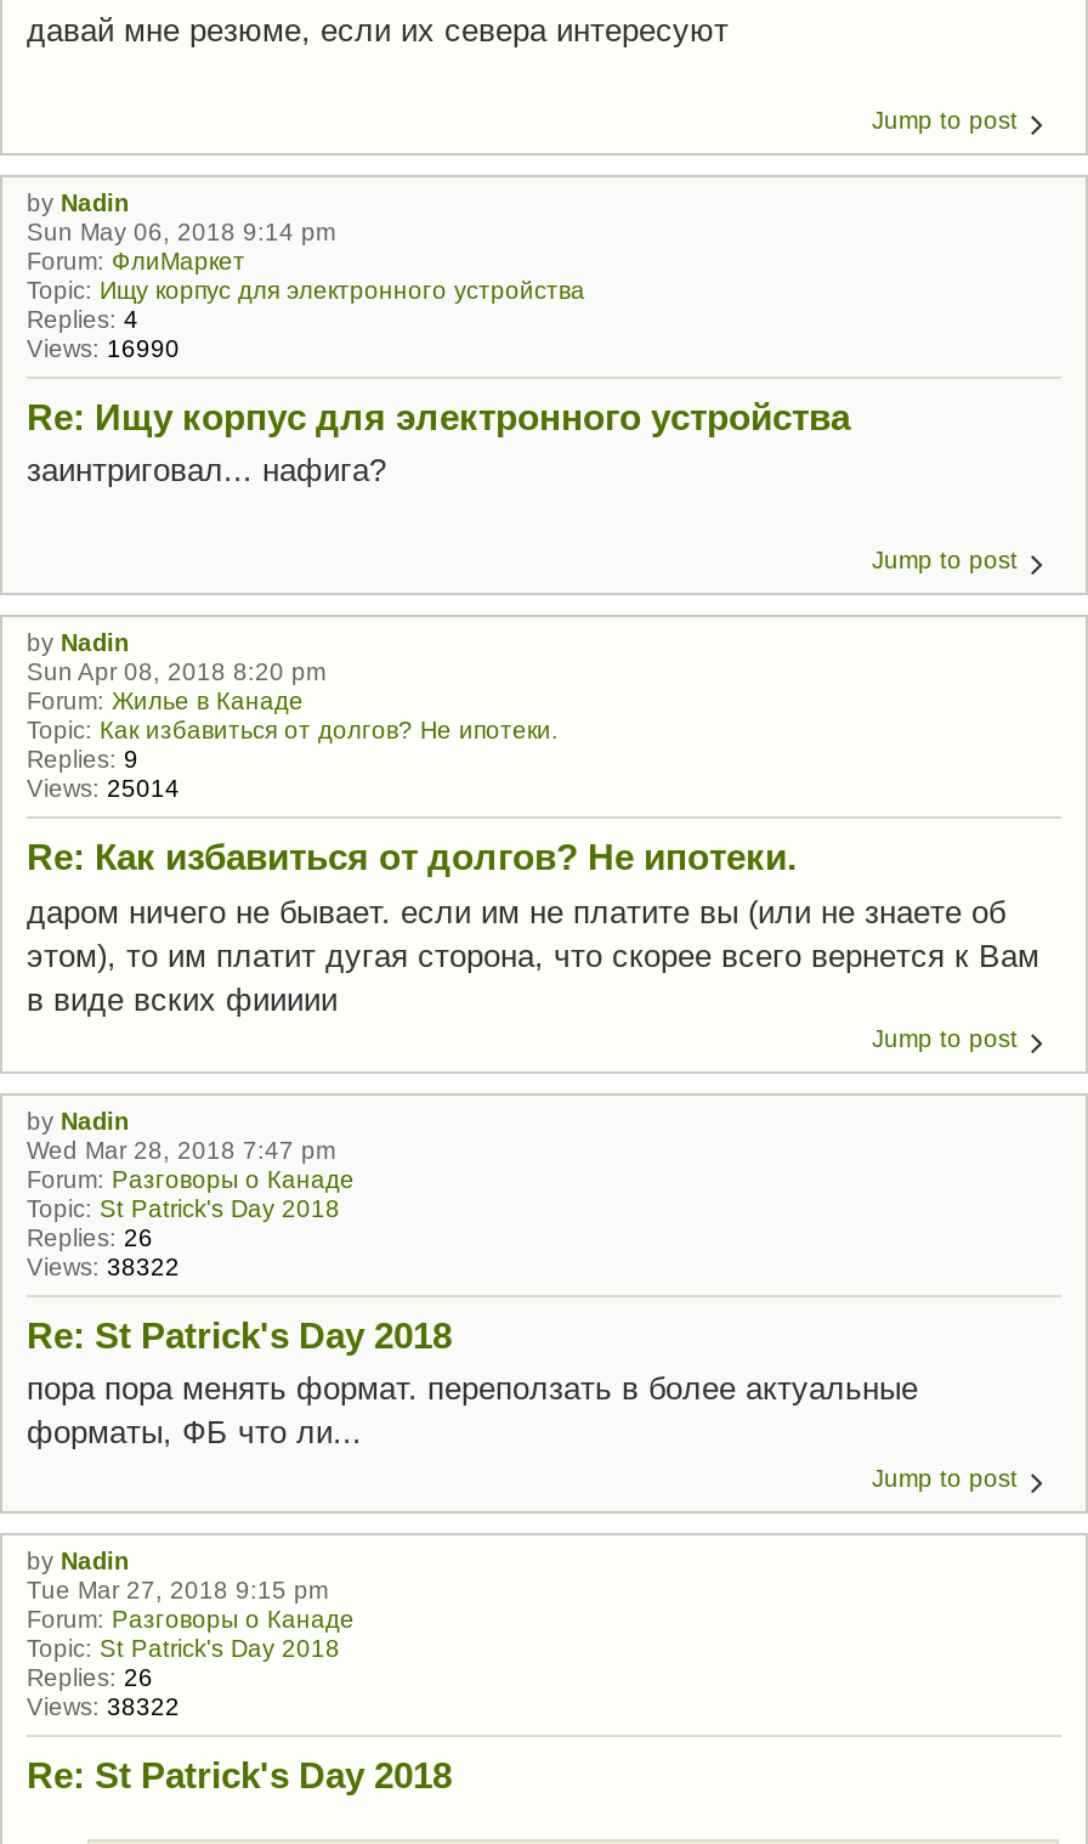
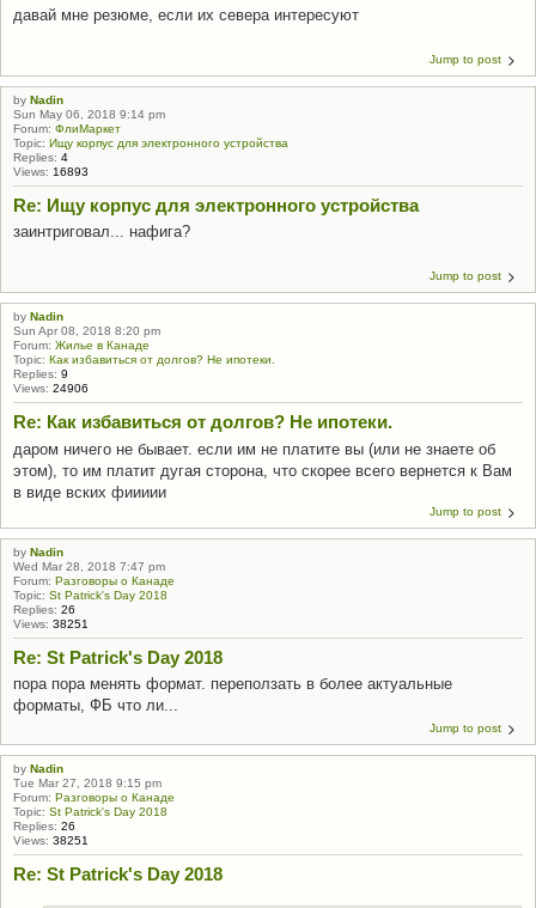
[27,334,180,361] Views: 16990 -> [13,164,89,178] Views: 16893
[27,775,180,802] Views: 25014 -> [13,382,89,395] Views: 24906
[27,1252,180,1279] Views: 38322 -> [13,617,89,630] Views: 38251
[27,1693,180,1720] Views: 38322 -> [13,834,89,847] Views: 38251

